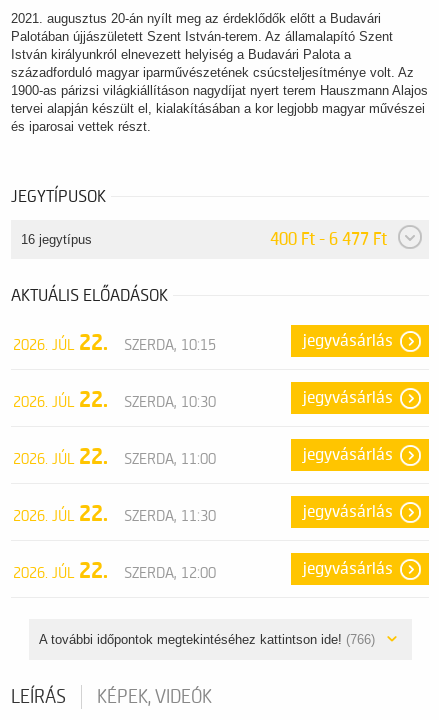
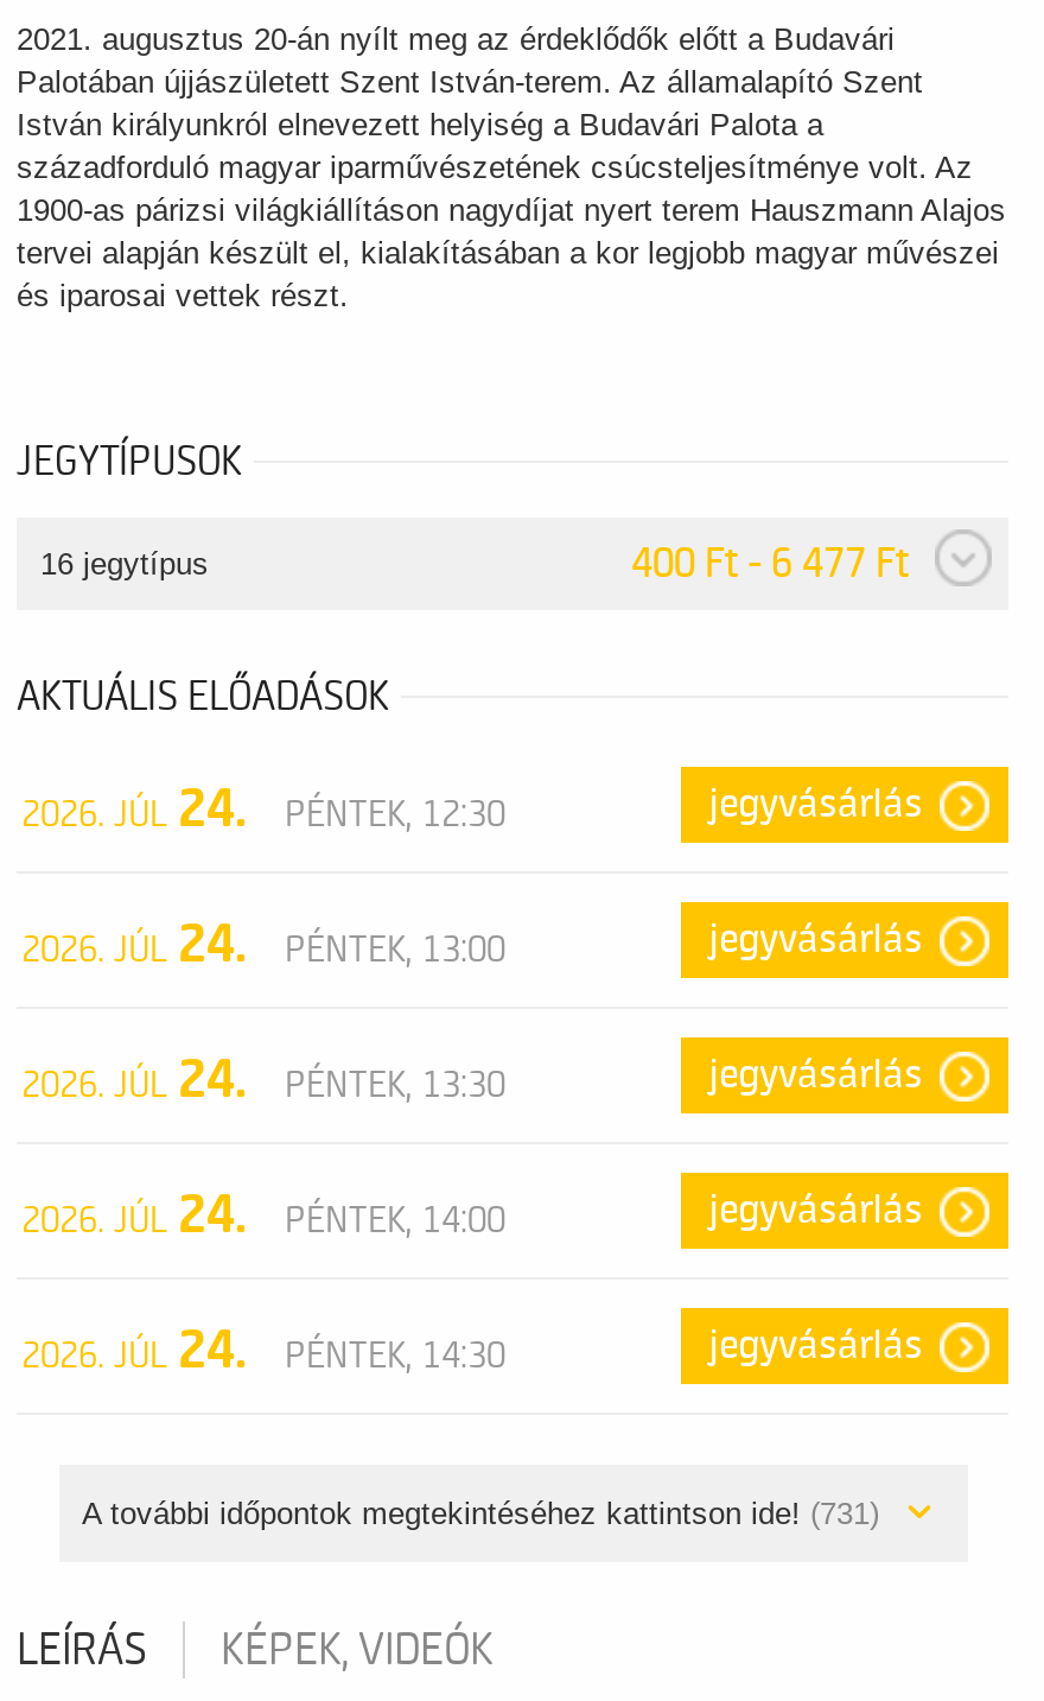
[13,330,216,356] 2026. JÚL 22. | SZERDA, 10:15 -> [21,779,505,840] 2026. JÚL 24. | PÉNTEK, 12:30
[13,387,216,413] 2026. JÚL 22. | SZERDA, 10:30 -> [21,914,505,976] 2026. JÚL 24. | PÉNTEK, 13:00
[13,444,216,470] 2026. JÚL 22. | SZERDA, 11:00 -> [21,1049,505,1111] 2026. JÚL 24. | PÉNTEK, 13:30
[13,501,216,527] 2026. JÚL 22. | SZERDA, 11:30 -> [21,1185,505,1246] 2026. JÚL 24. | PÉNTEK, 14:00
[13,558,216,584] 2026. JÚL 22. | SZERDA, 12:00 -> [21,1320,505,1382] 2026. JÚL 24. | PÉNTEK, 14:30
[38,632,374,647] A további időpontok megtekintéséhez kattintson ide! (766) -> [82,1496,879,1531] A további időpontok megtekintéséhez kattintson ide! (731)

